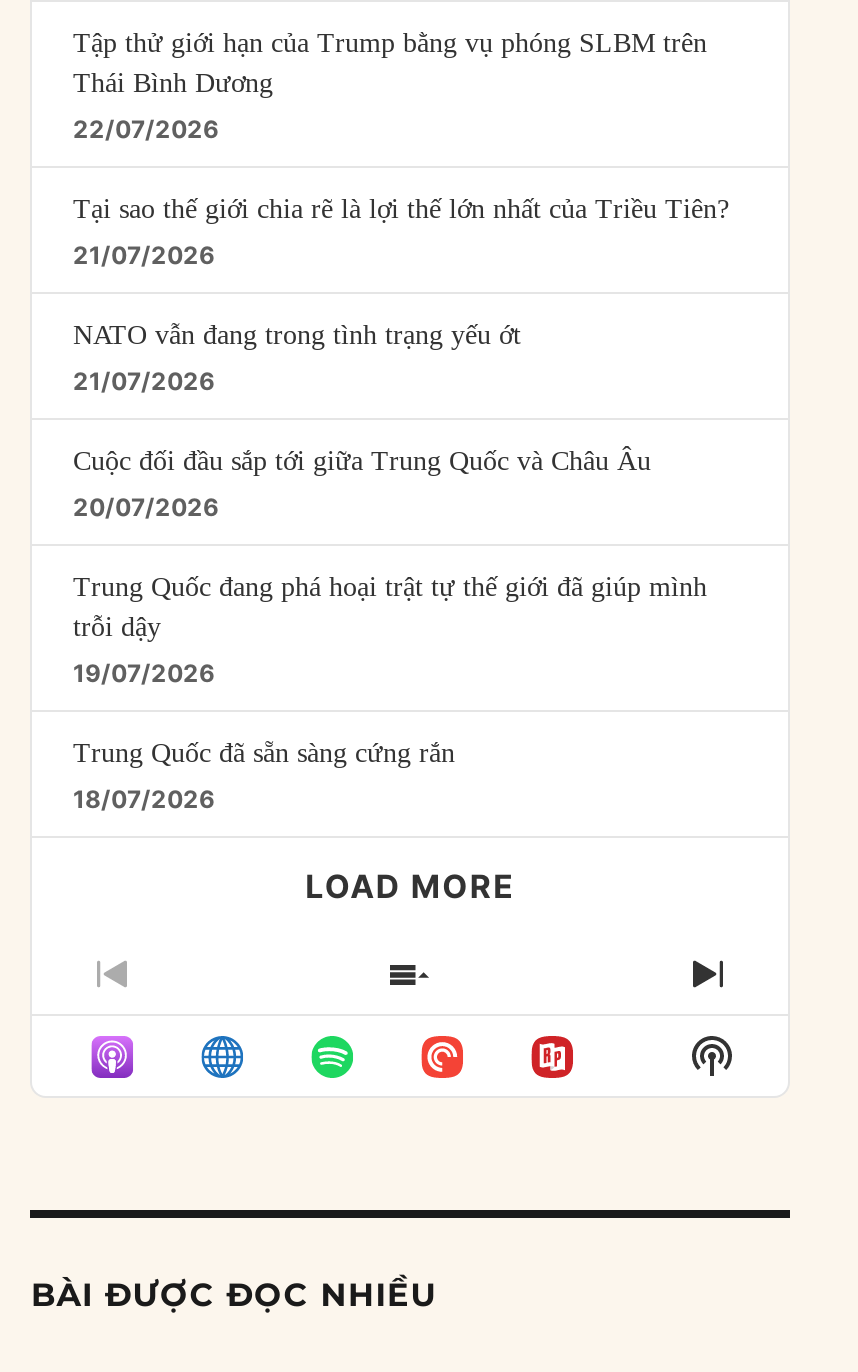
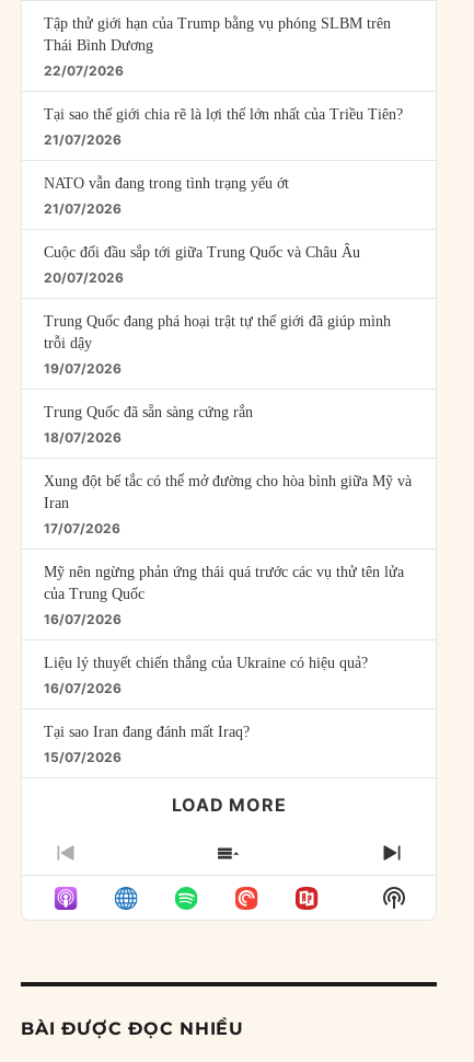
none -> [44,473,412,766] Xung đột bế tắc có thể mở đường cho hòa bình giữa Mỹ và | Iran | 17/07/2026 | Mỹ nên ngừng phản ứng thái quá trước các vụ thử tên lửa | của Trung Quốc | 16/07/2026 | Liệu lý thuyết chiến thắng của Ukraine có hiệu quả? | 16/07/2026 | Tại sao Iran đang đánh mất Iraq? | 15/07/2026

